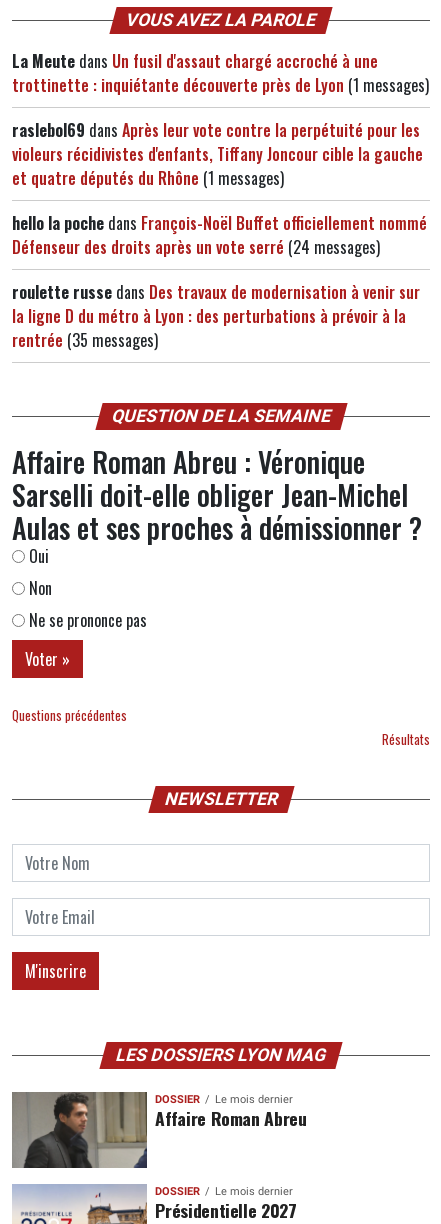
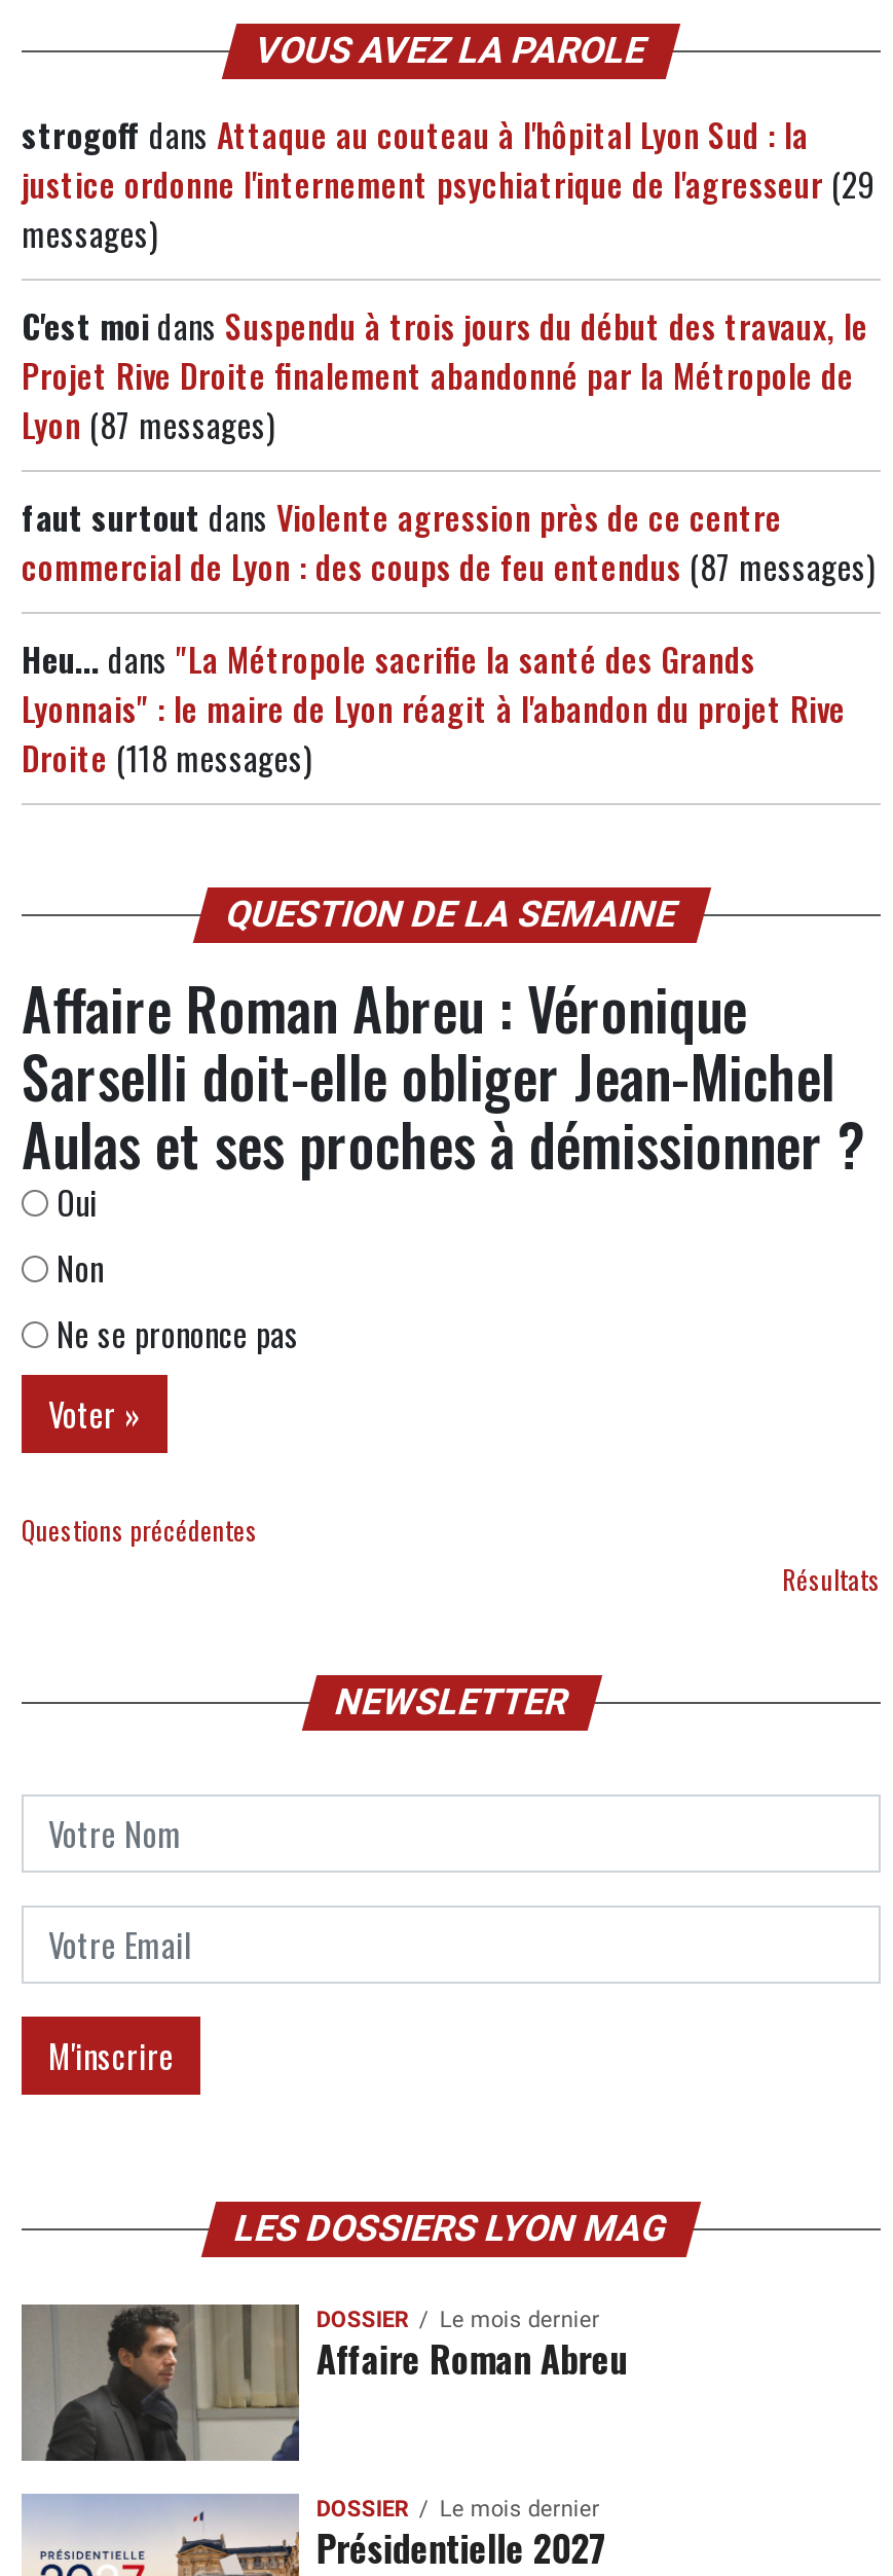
[12,49,429,97] La Meute dans Un fusil d'assaut chargé accroché à une | trottinette : inquiétante découverte près de Lyon (1 messages) -> [22,110,875,259] strogoff dans Attaque au couteau à l'hôpital Lyon Sud : la | justice ordonne l'internement psychiatrique de l'agresseur (29 | messages)
[12,118,423,190] raslebol69 dans Après leur vote contre la perpétuité pour les | violeurs récidivistes d'enfants, Tiffany Joncour cible la gauche | et quatre députés du Rhône (1 messages) -> [22,302,868,450] C'est moi dans Suspendu à trois jours du début des travaux, le | Projet Rive Droite finalement abandonné par la Métropole de | Lyon (87 messages)
[12,211,427,259] hello la poche dans François-Noël Buffet officiellement nommé | Défenseur des droits après un vote serré (24 messages) -> [22,493,875,592] faut surtout dans Violente agression près de ce centre | commercial de Lyon : des coups de feu entendus (87 messages)
[12,280,420,352] roulette russe dans Des travaux de modernisation à venir sur | la ligne D du métro à Lyon : des perturbations à prévoir à la | rentrée (35 messages) -> [22,635,846,783] Heu... dans "La Métropole sacrifie la santé des Grands | Lyonnais" : le maire de Lyon réagit à l'abandon du projet Rive | Droite (118 messages)

